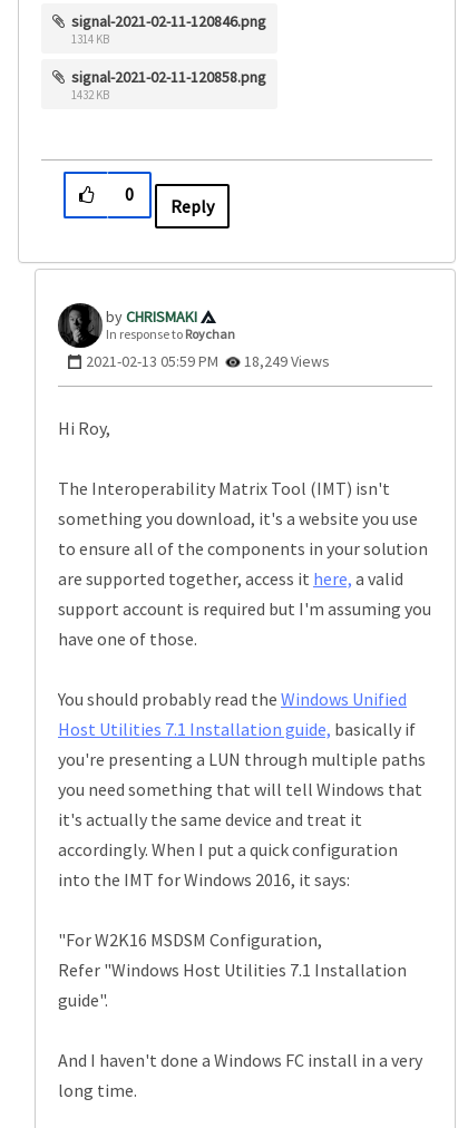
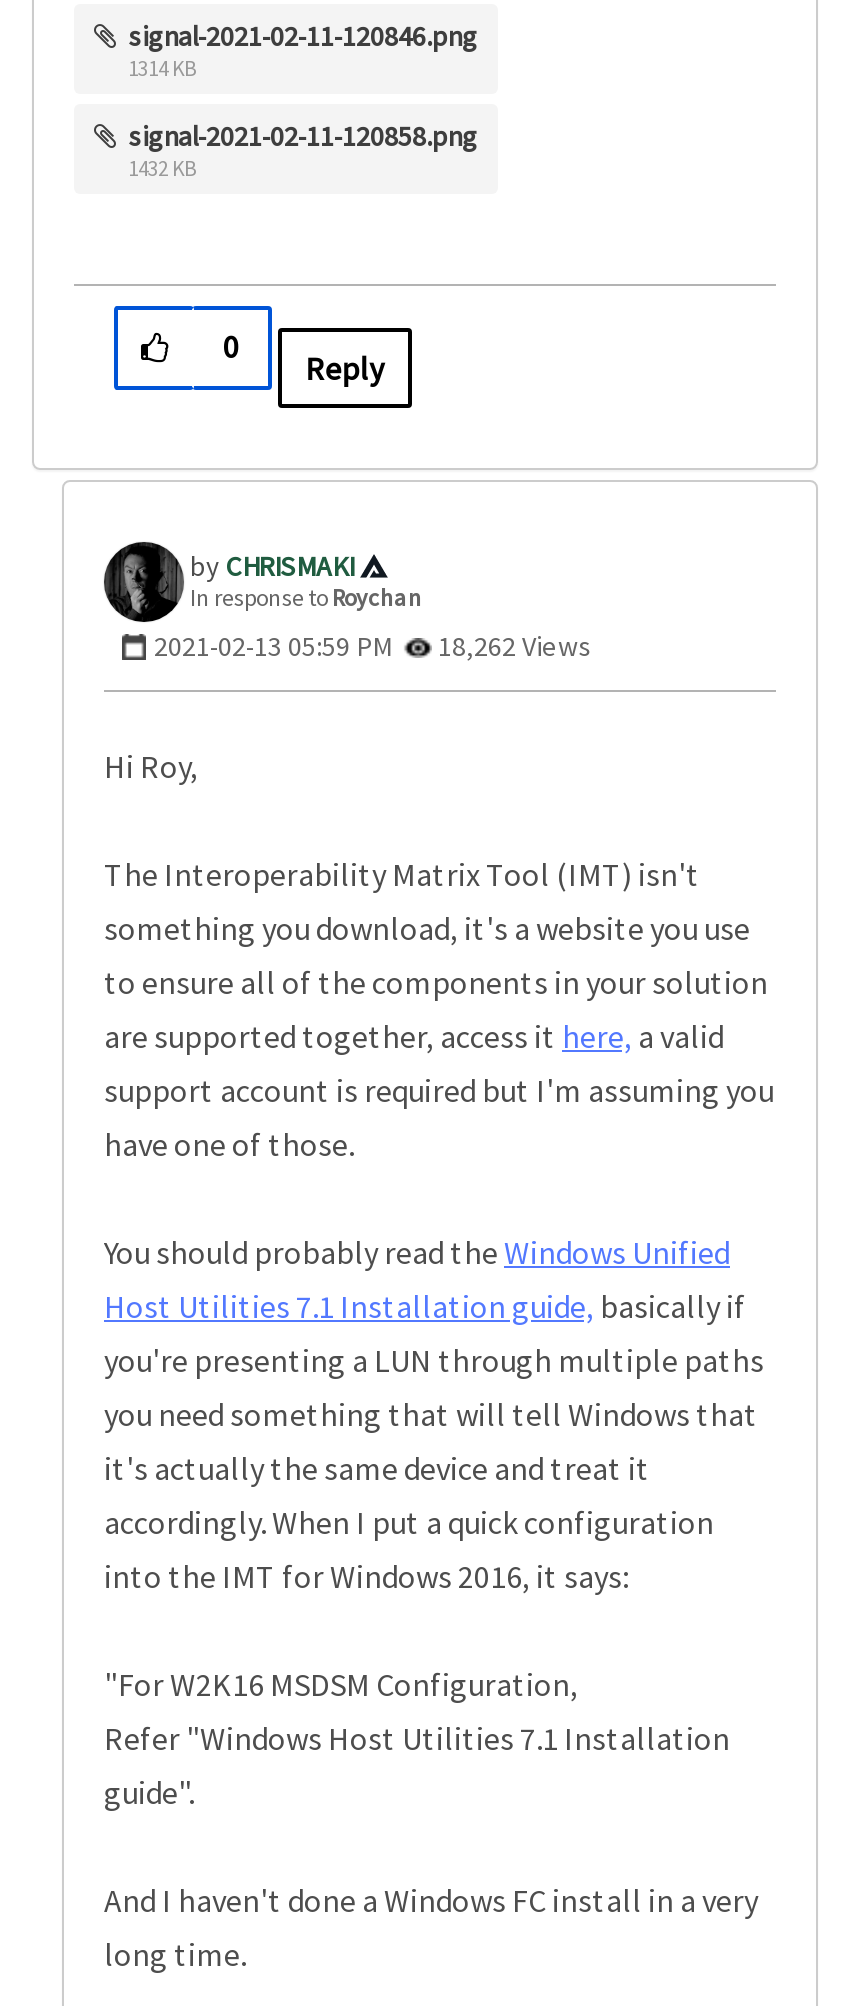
[86,351,330,371] 2021-02-13 05:59 PM 18,249 Views -> [154,627,592,663] 2021-02-13 05:59 PM 18,262 Views

